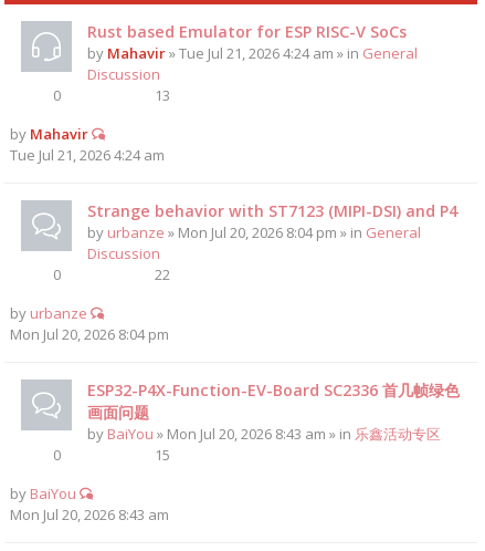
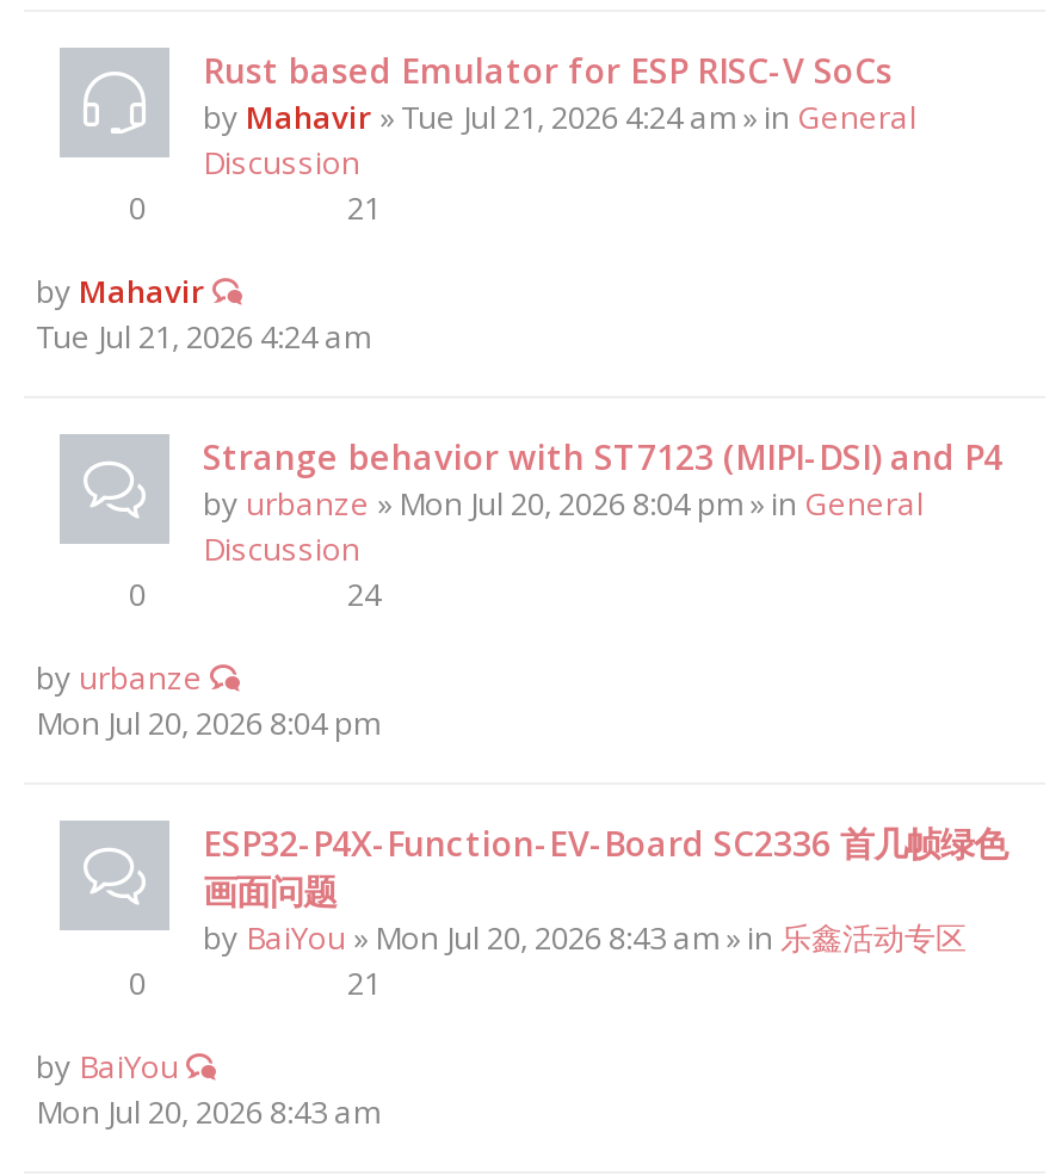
[154,85,170,105] 13 -> [347,186,381,229] 21
[154,264,170,284] 22 -> [347,572,381,615] 24
[154,445,170,465] 15 -> [347,961,381,1004] 21

